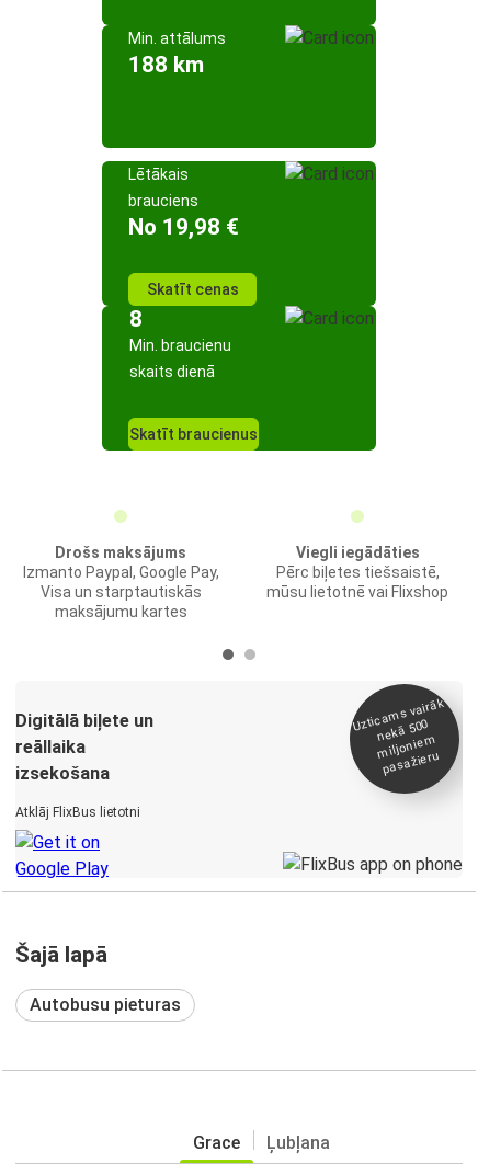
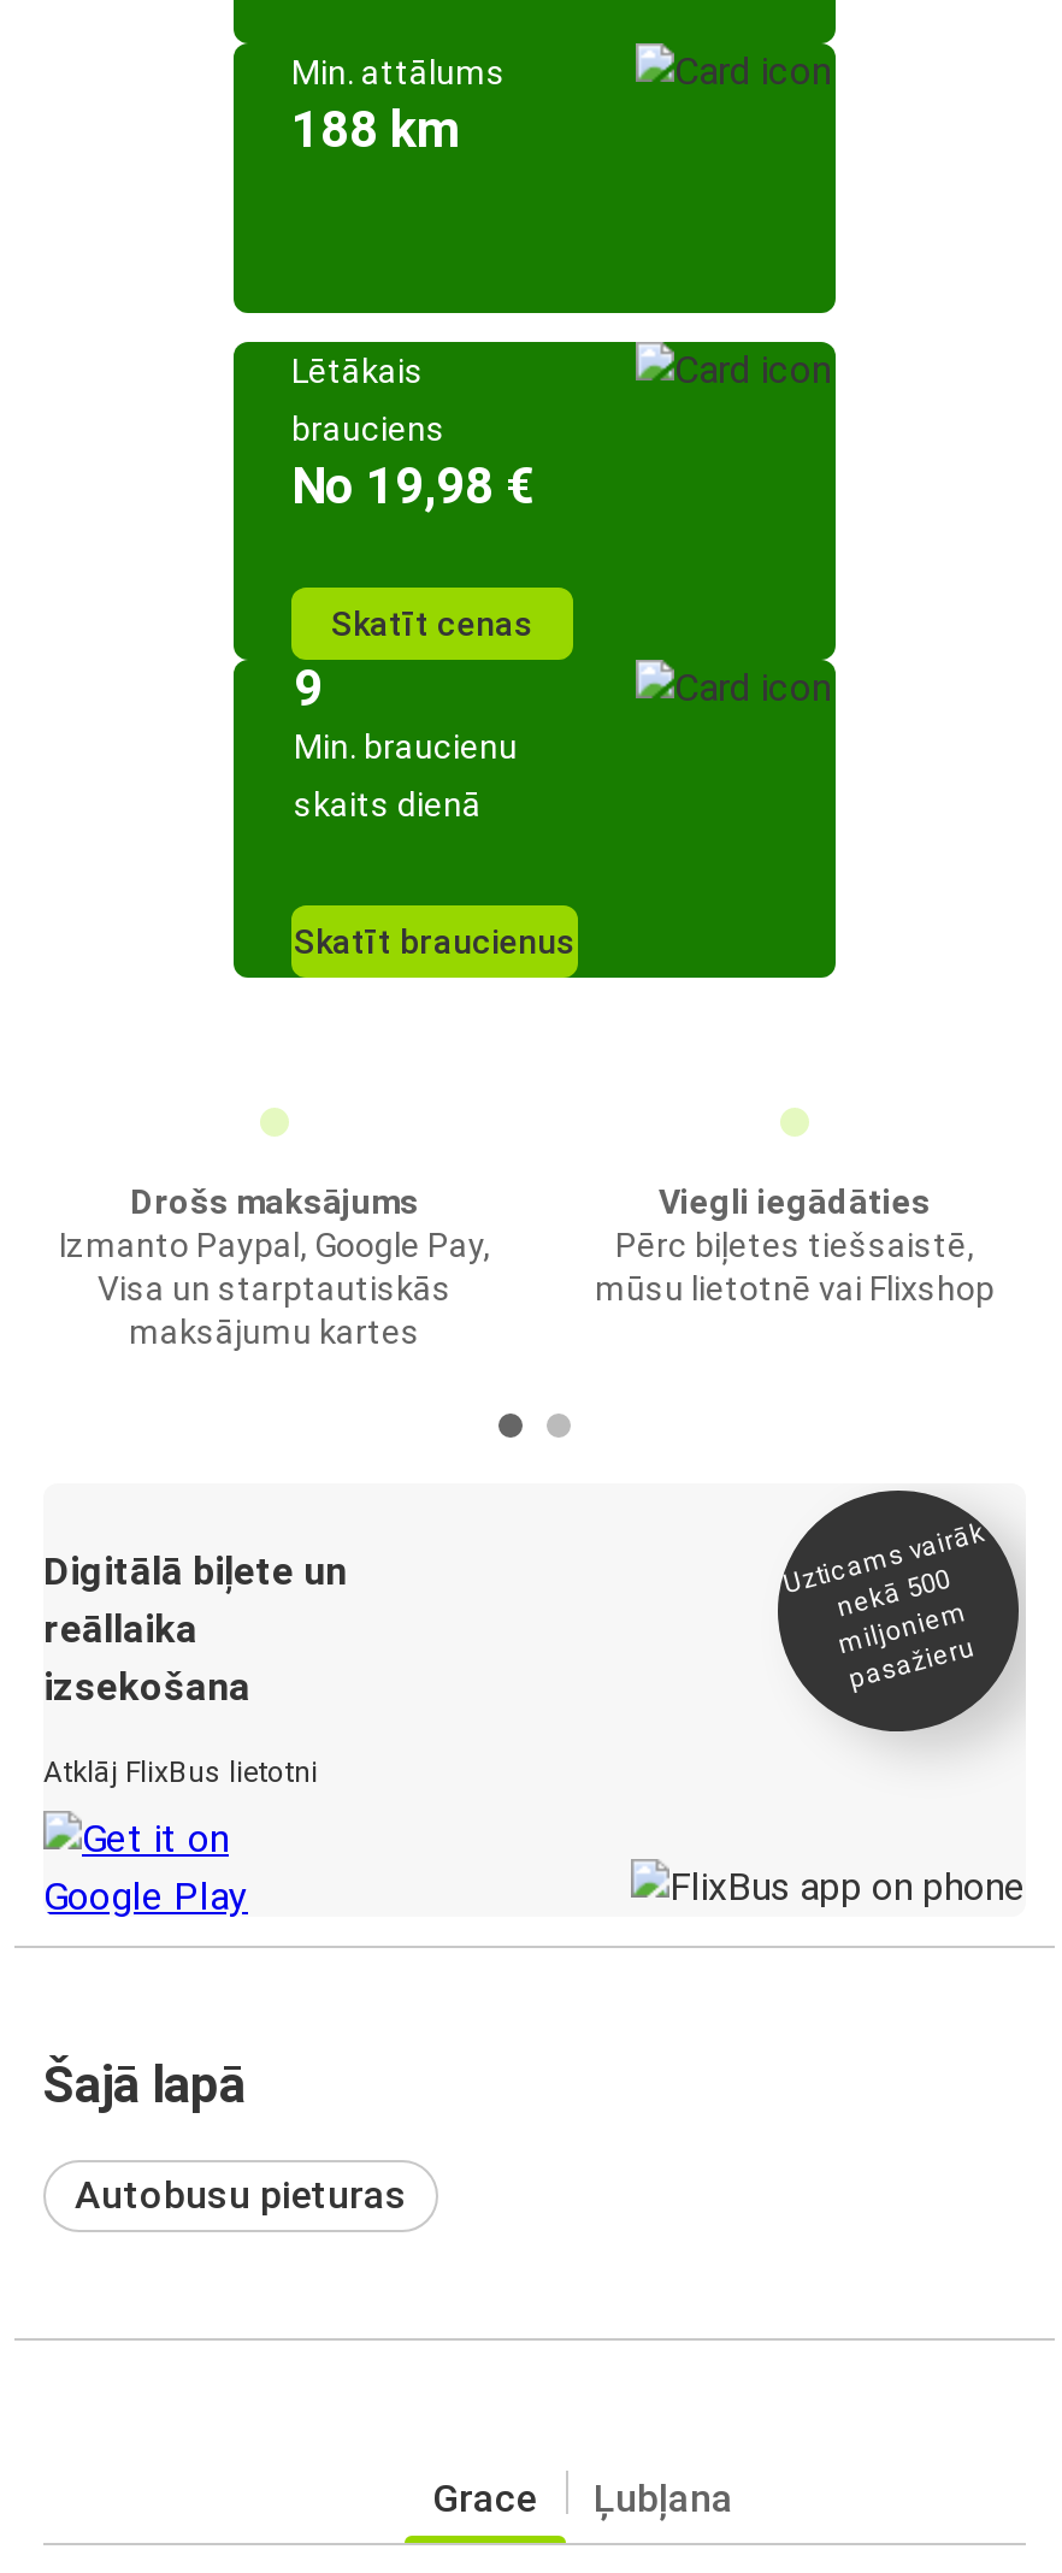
[129,306,143,332] 8 -> [294,660,323,718] 9

